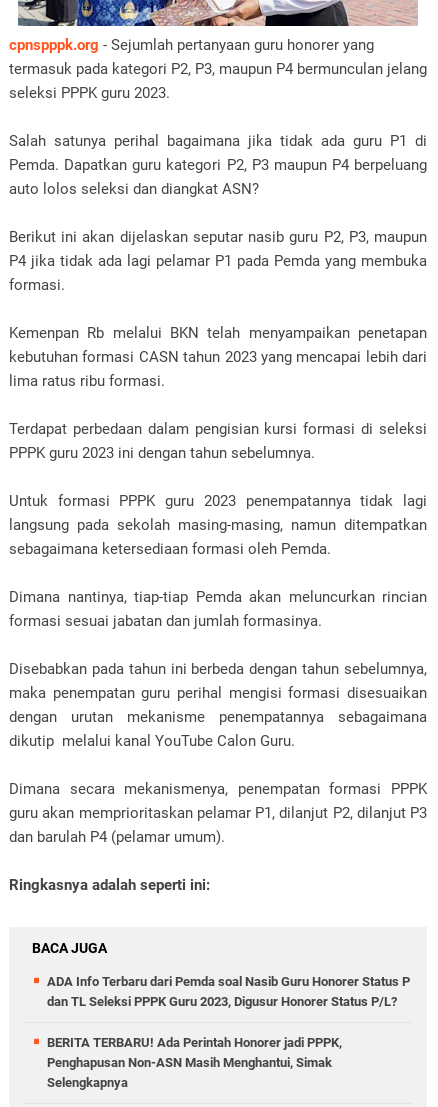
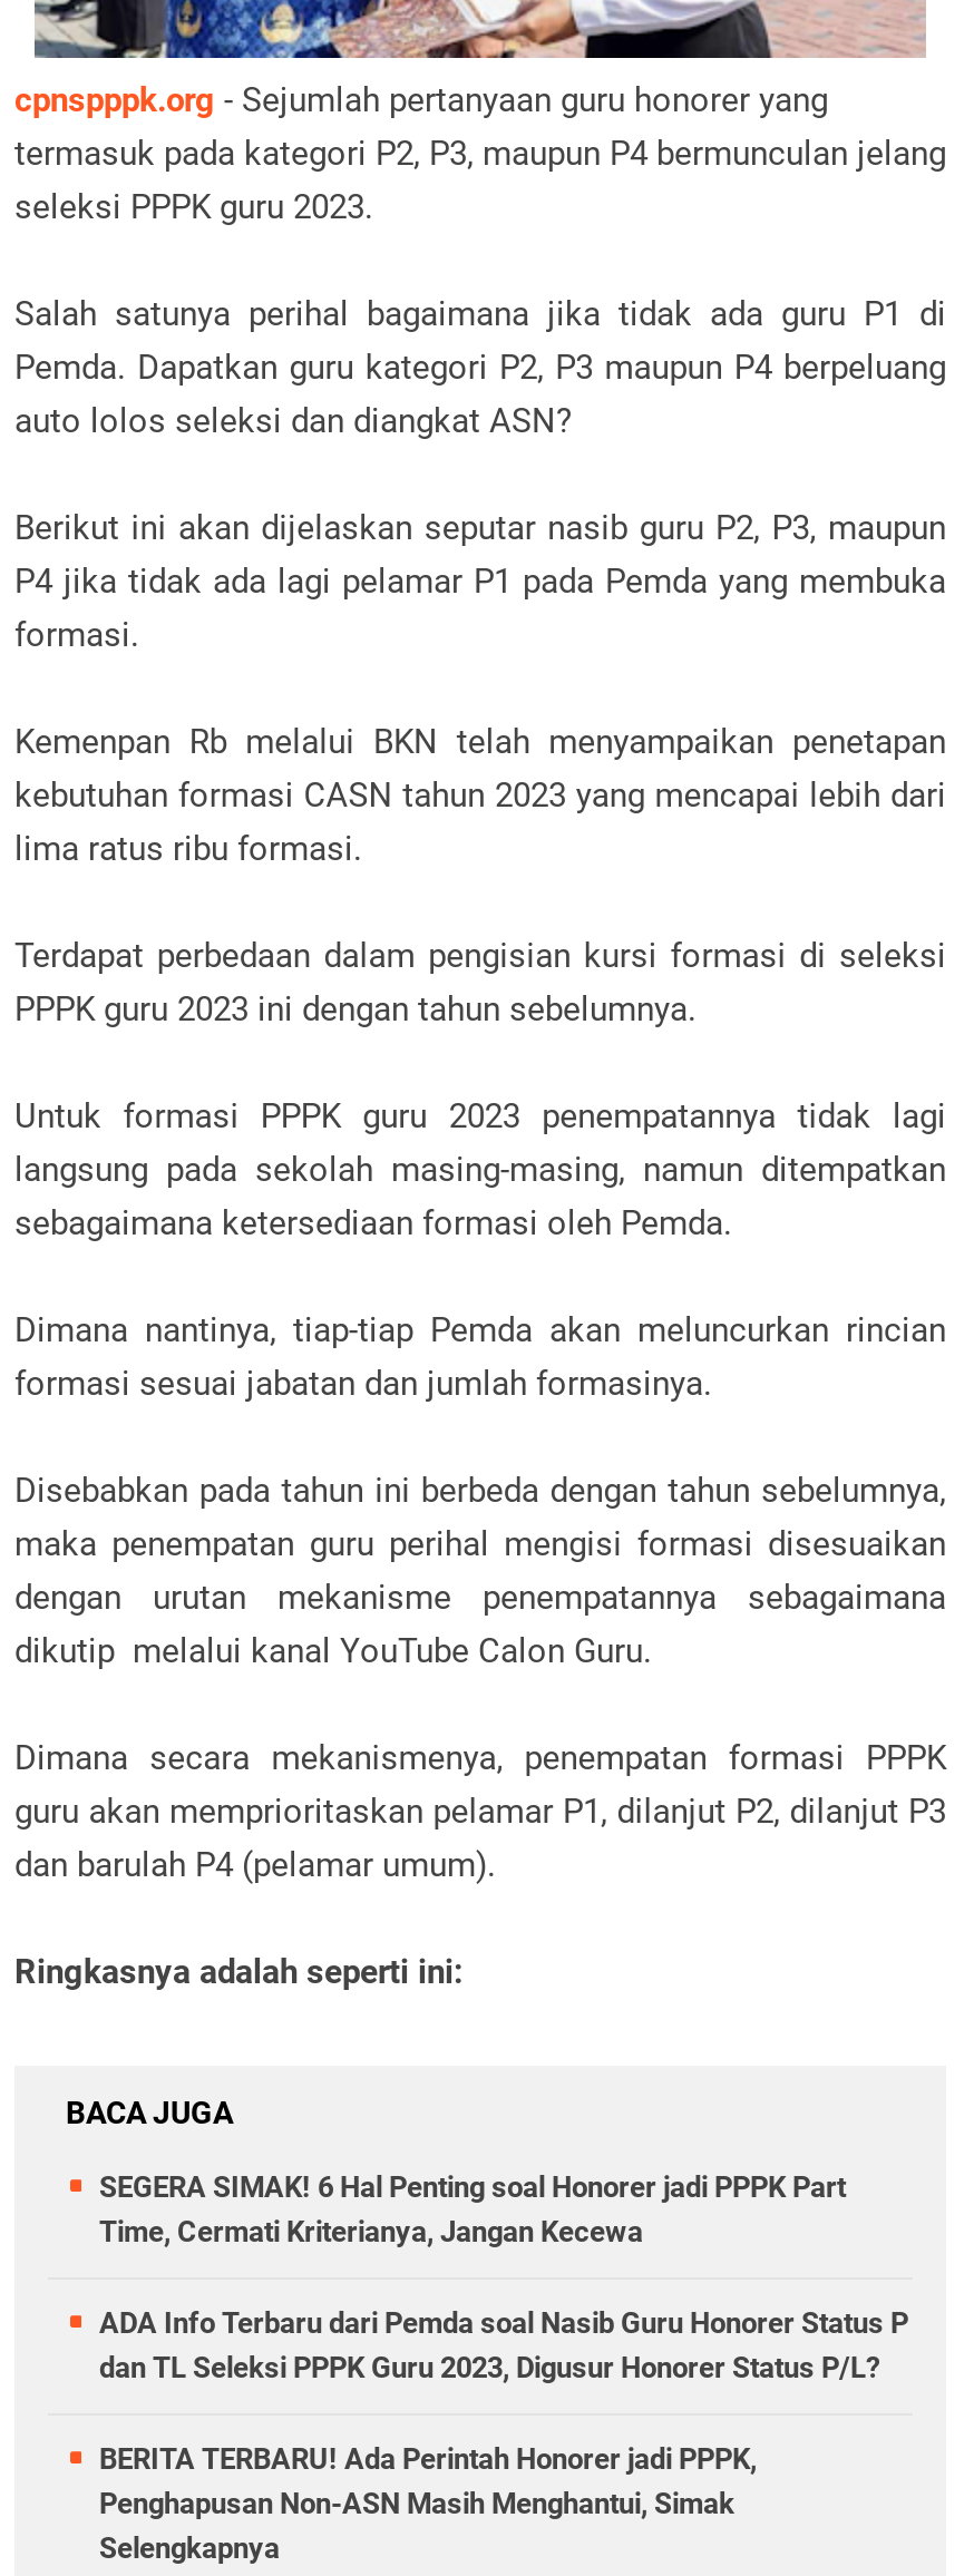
none -> [99,2170,846,2248] SEGERA SIMAK! 6 Hal Penting soal Honorer jadi PPPK Part | Time, Cermati Kriterianya, Jangan Kecewa

